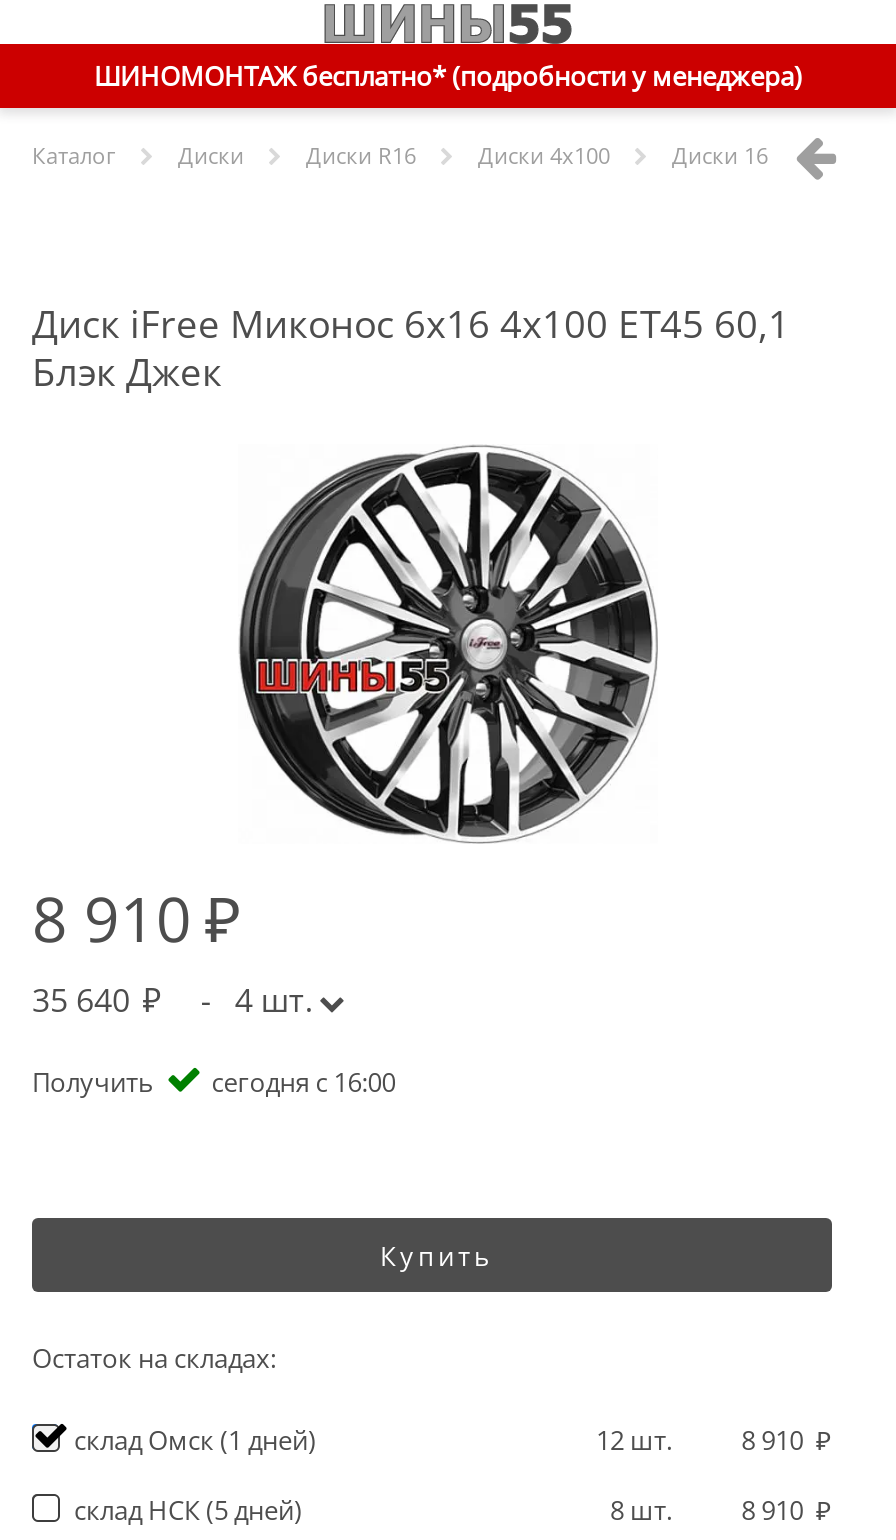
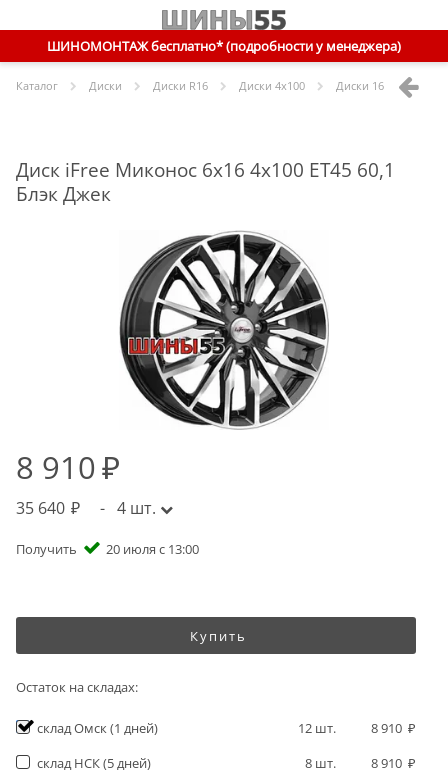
[32,1064,396,1100] Получить сегодня с 16:00 -> [16,540,199,558] Получить 20 июля с 13:00

